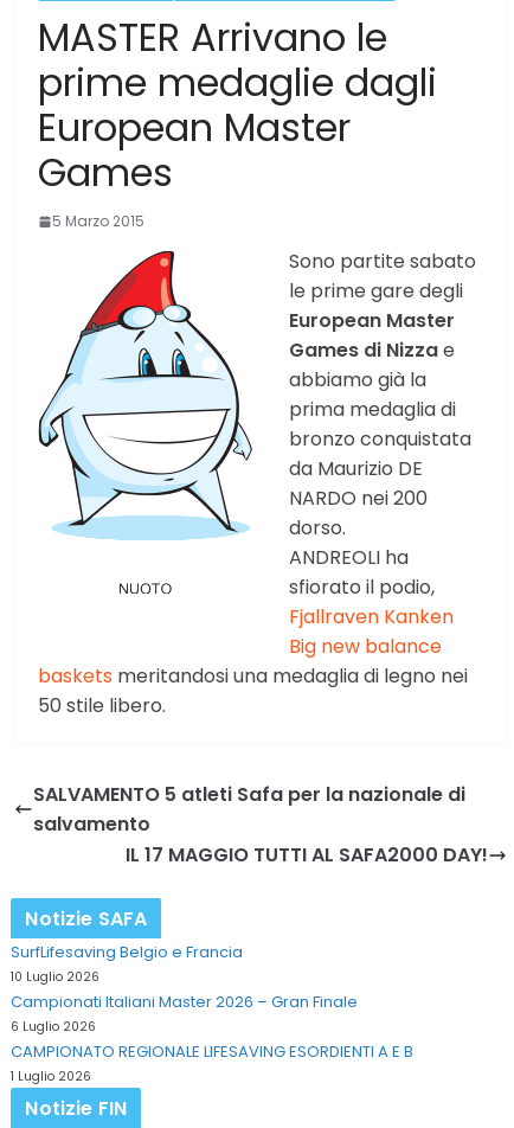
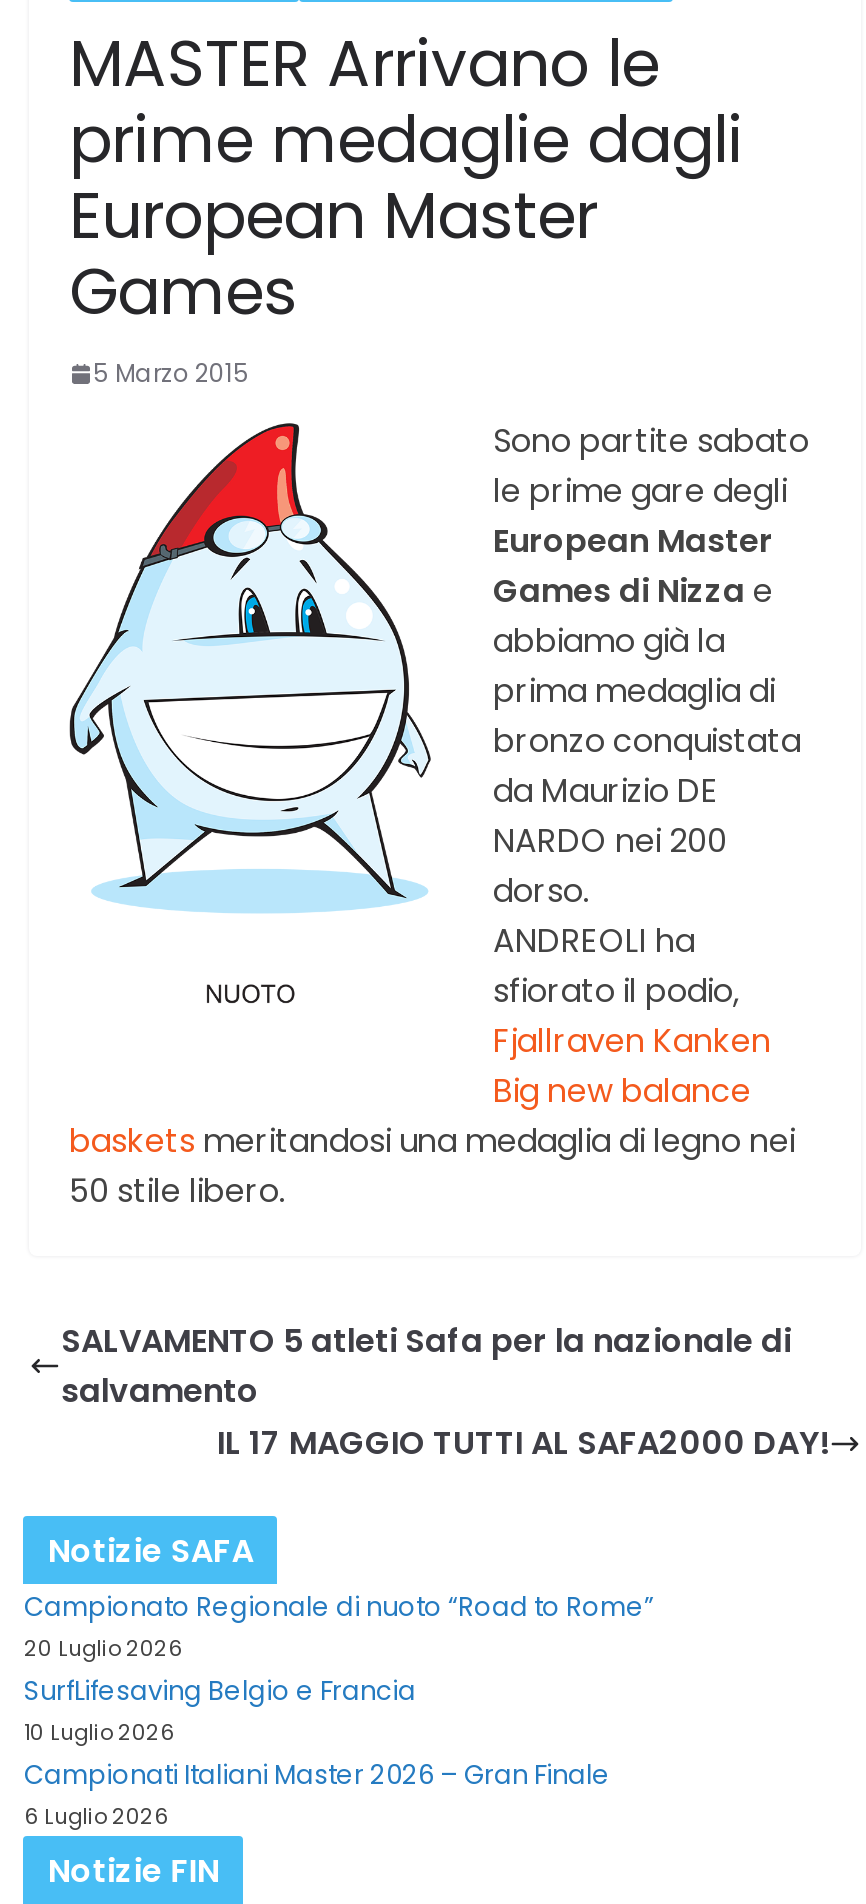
none -> [24,1588,654,1664] Campionato Regionale di nuoto “Road to Rome” | 20 Luglio 2026
moved [11,941,358,1036] -> [24,1672,610,1832]: SurfLifesaving Belgio e Francia | 10 Luglio 2026 | Campionati Italiani Master 2026 – Gran Finale | 6 Luglio 2026
[11,1040,414,1085] CAMPIONATO REGIONALE LIFESAVING ESORDIENTI A E B | 1 Luglio 2026 -> none

